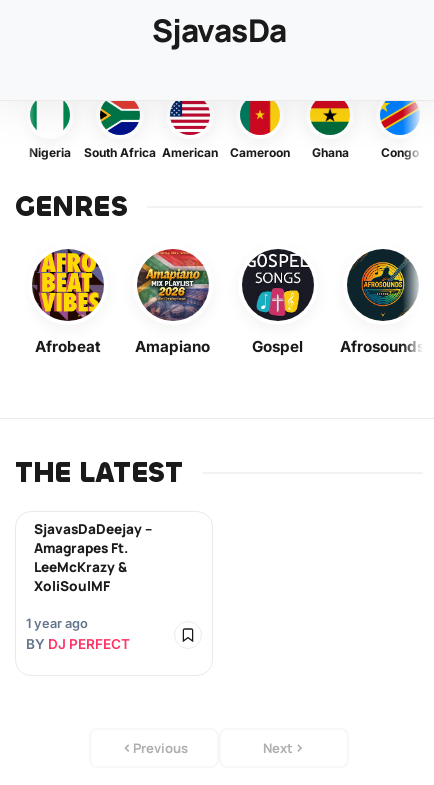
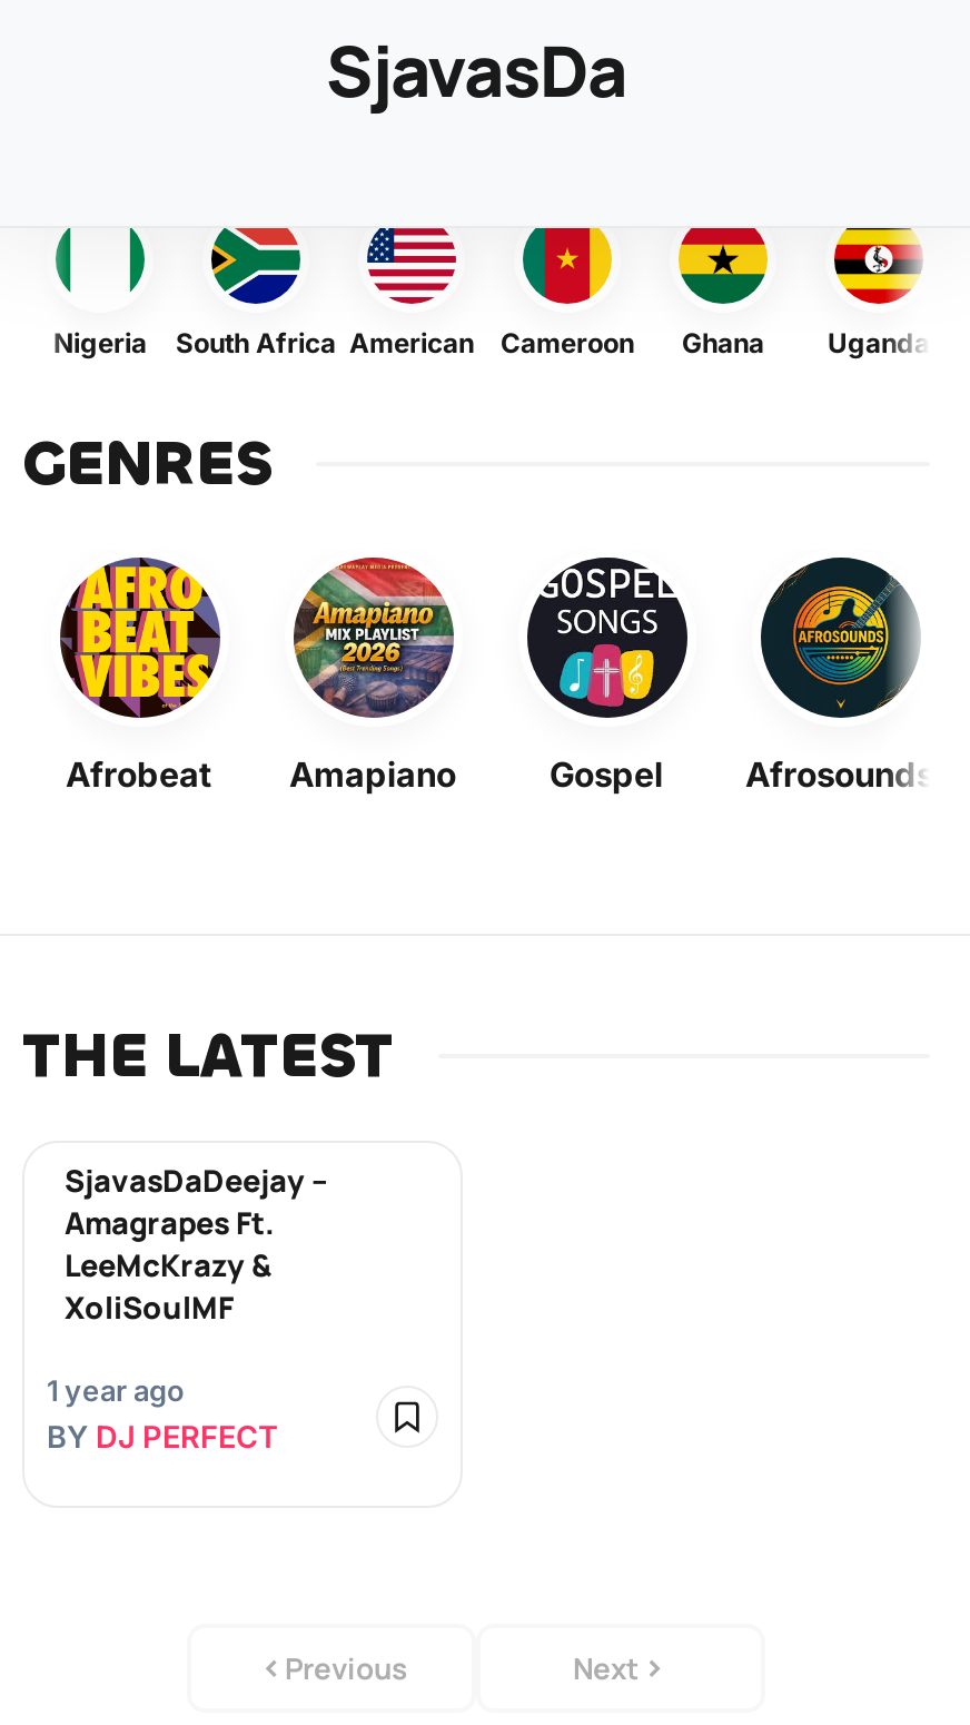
[379,100,419,160] [image] | Congo -> [828,226,930,359] [image] | Uganda

